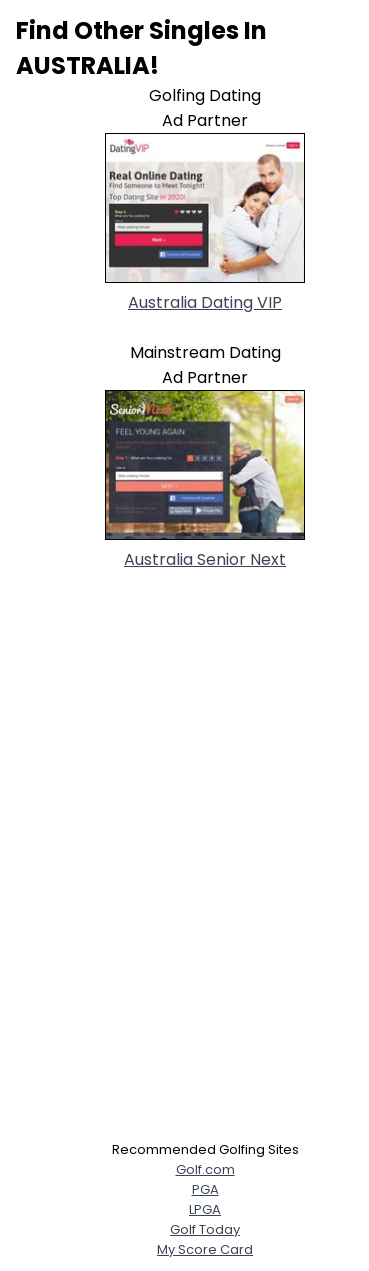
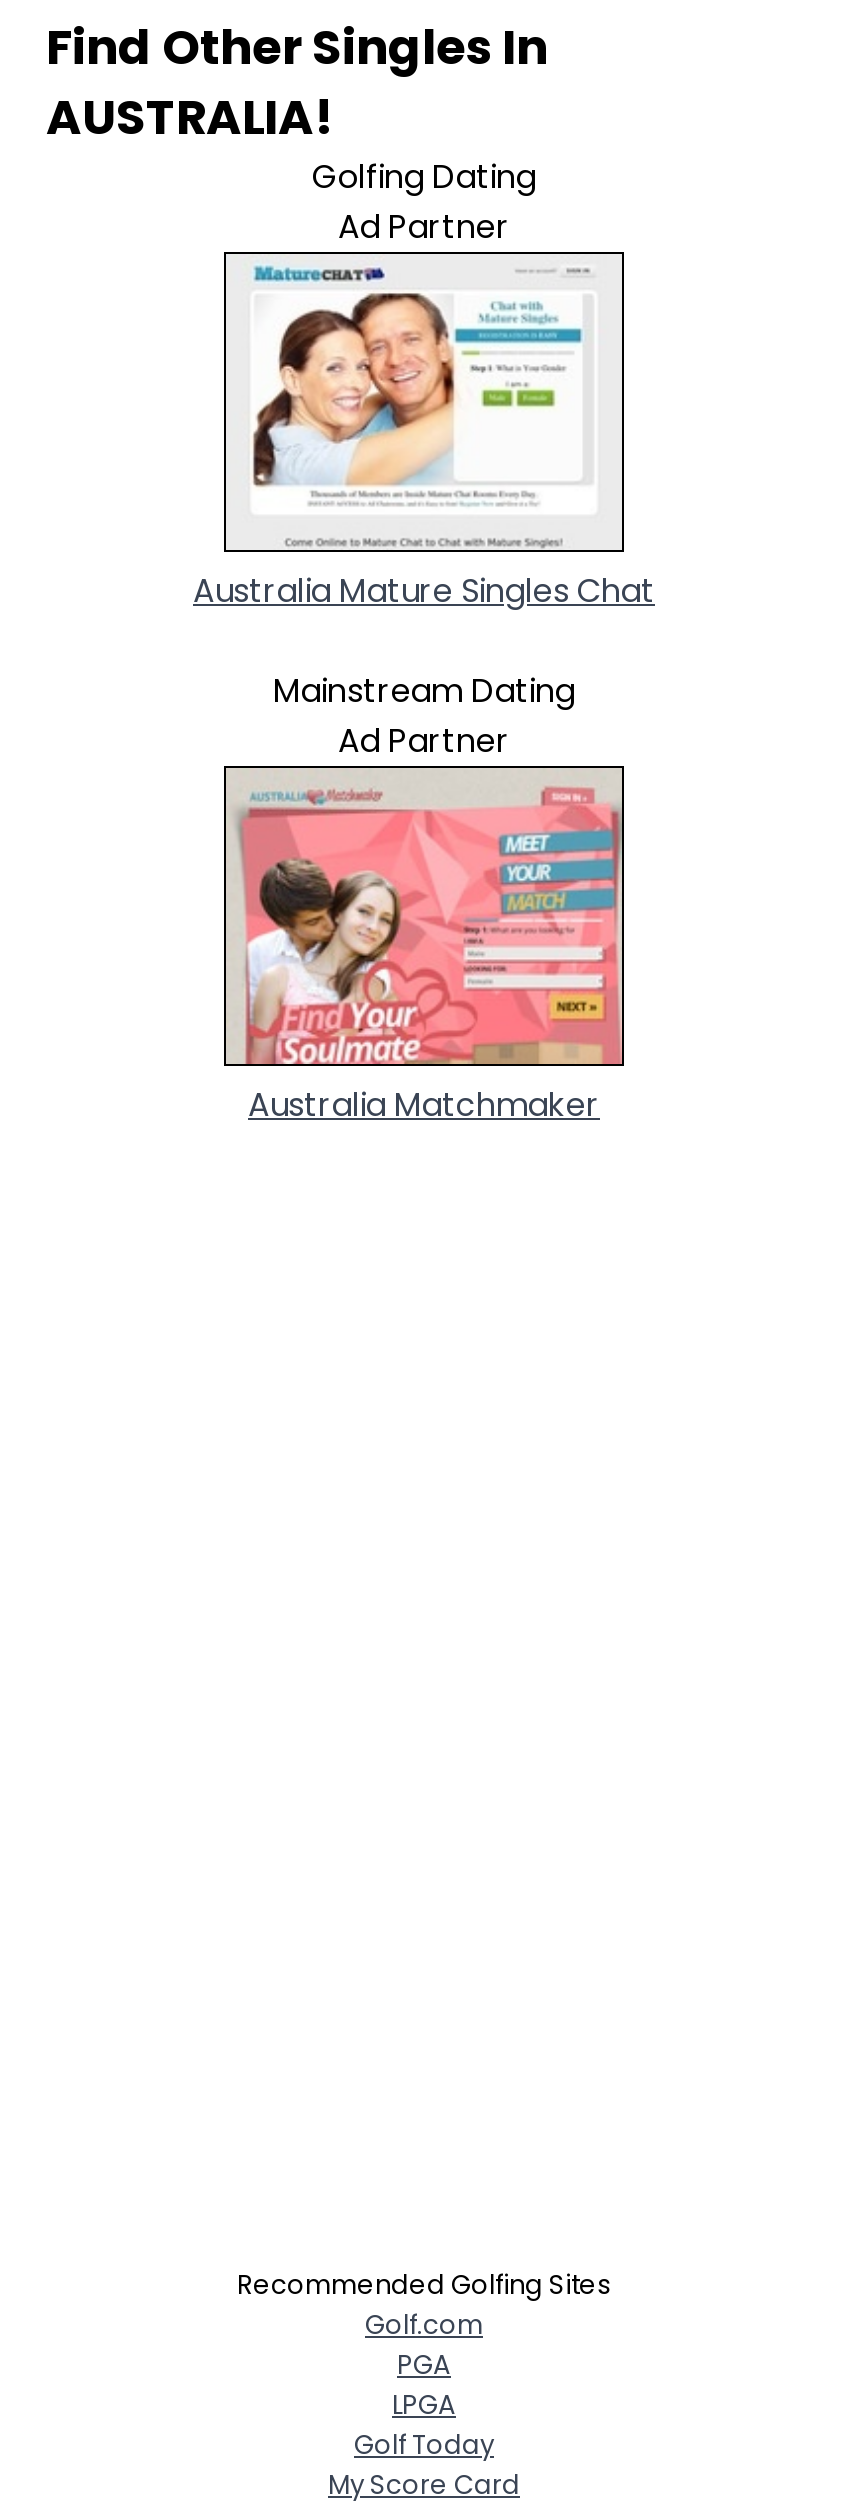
[107,139,301,314] [image] | Australia Dating VIP -> [193,262,655,613] [image] | Australia Mature Singles Chat
[105,390,305,571] [image] | Australia Senior Next -> [224,766,624,1127] [image] | Australia Matchmaker

